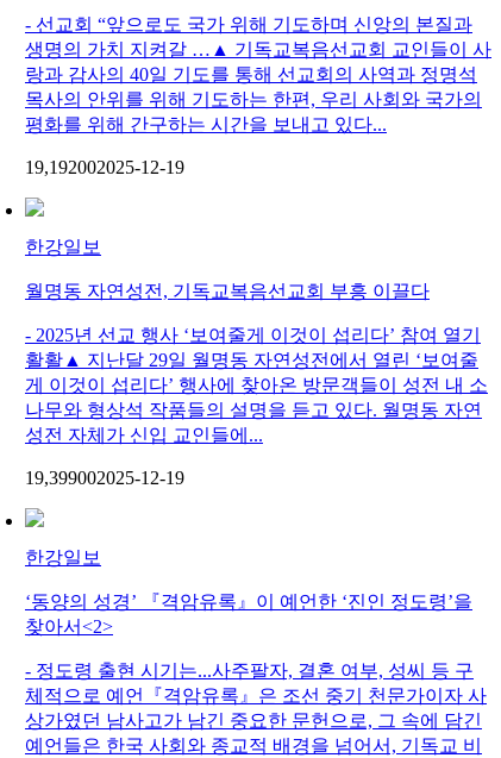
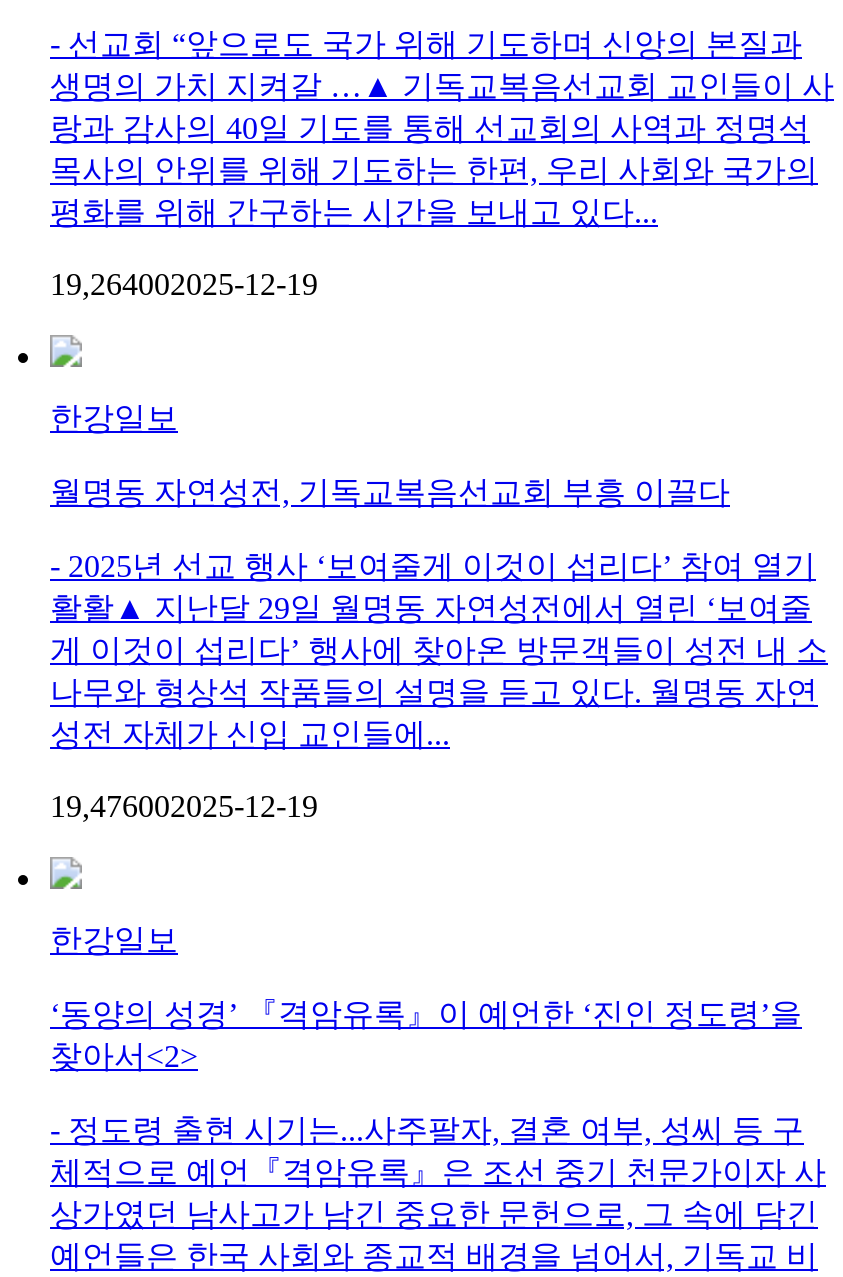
[25,156,184,177] 19,192002025-12-19 -> [50,266,318,300] 19,264002025-12-19
[25,467,184,487] 19,399002025-12-19 -> [50,788,318,822] 19,476002025-12-19

